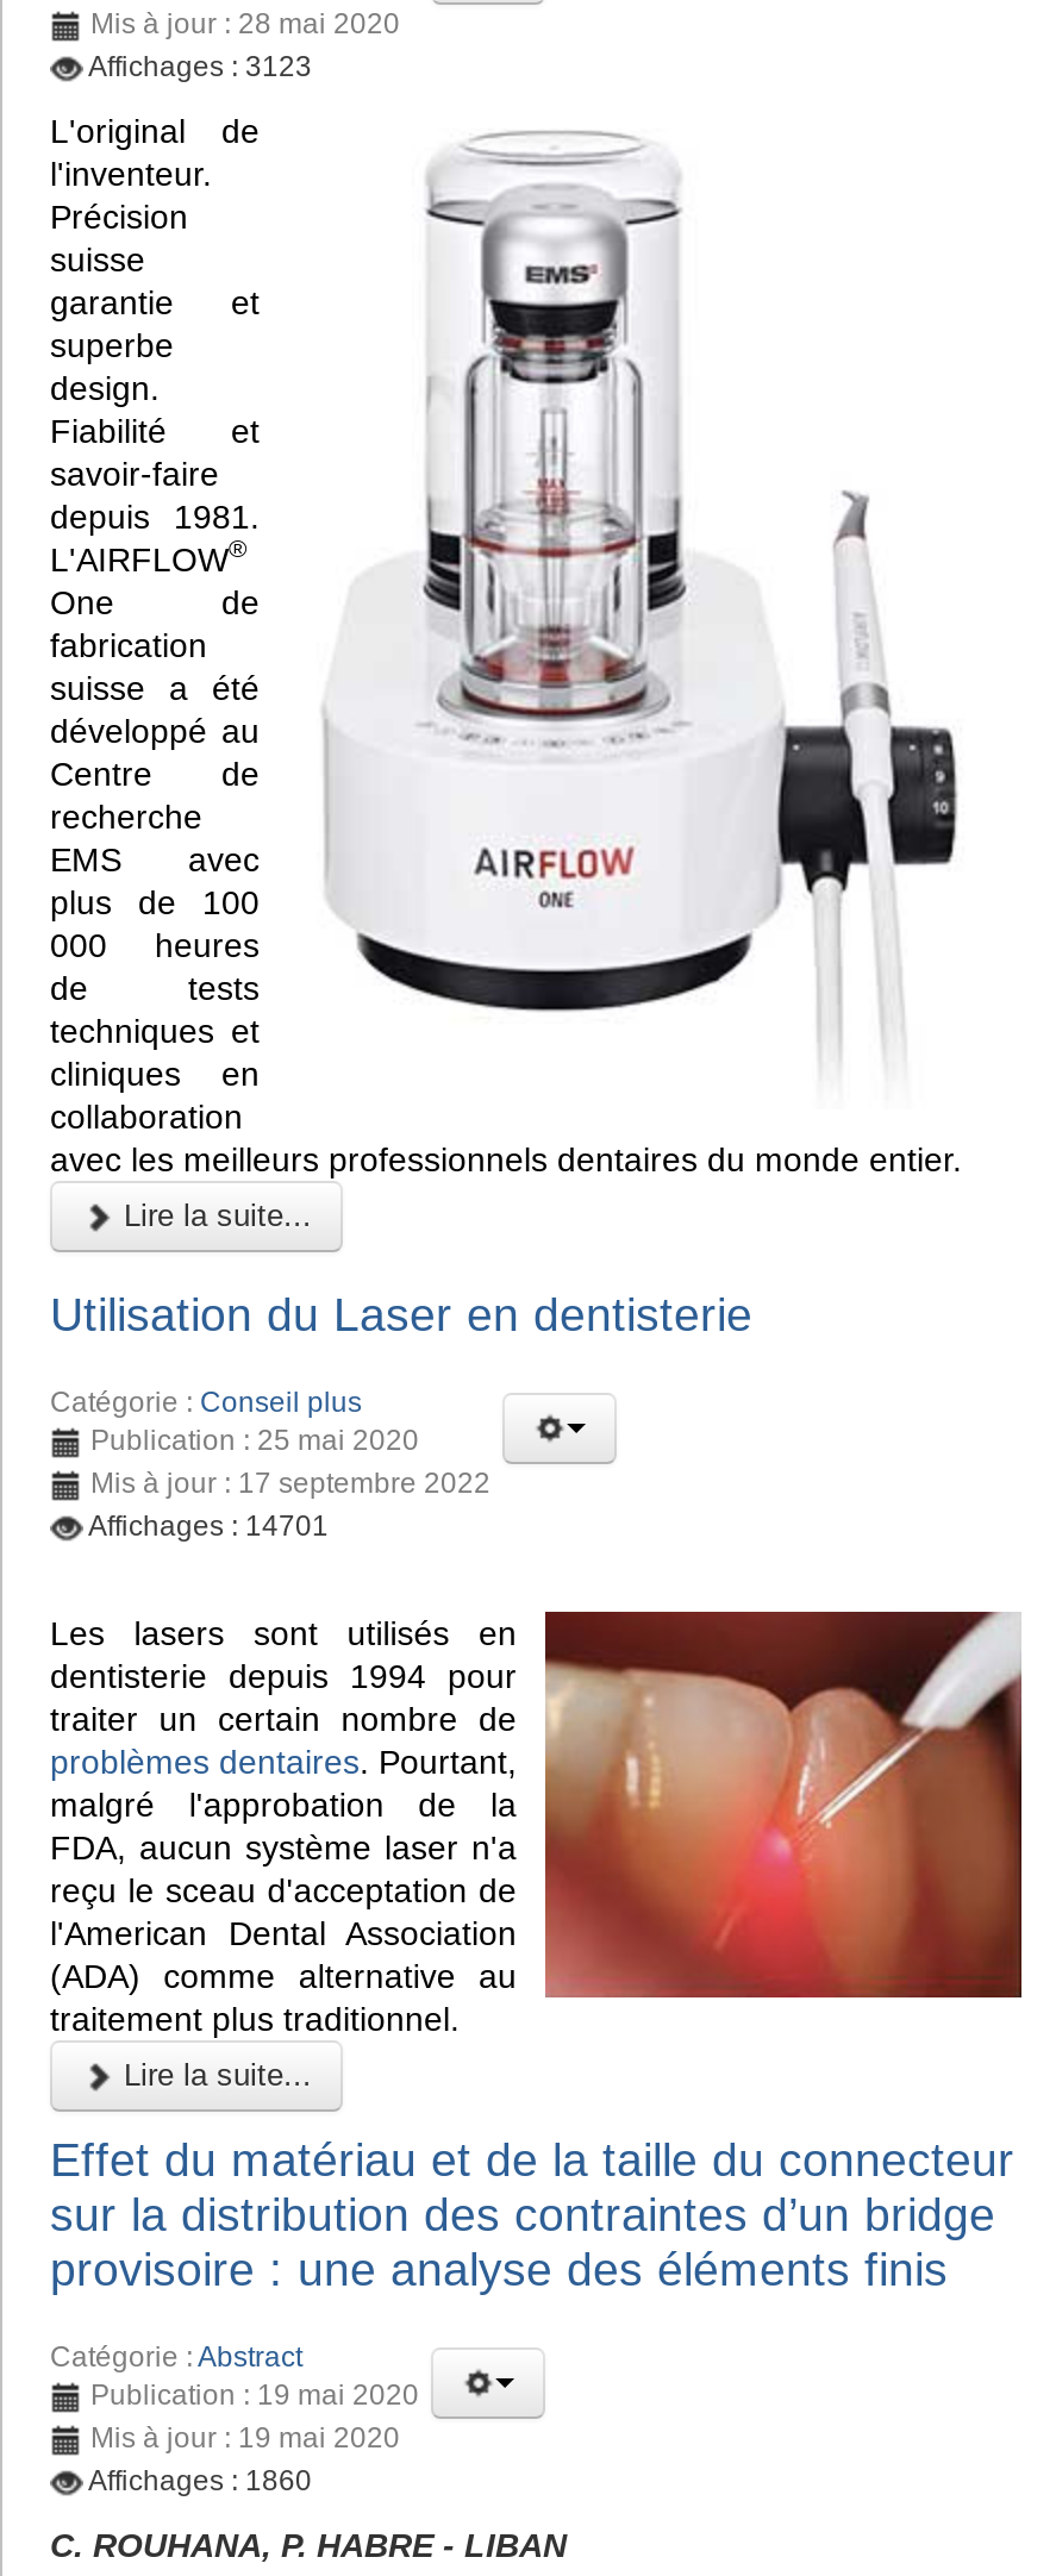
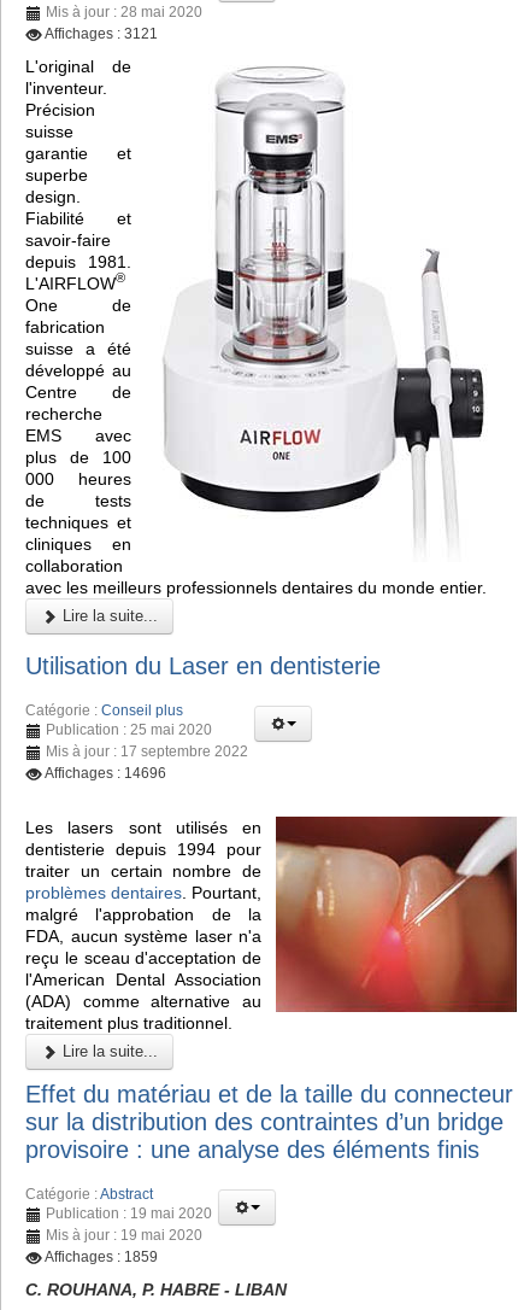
[88,50,312,83] Affichages : 3123 -> [45,25,158,42] Affichages : 3121
[88,1508,329,1542] Affichages : 14701 -> [45,764,166,781] Affichages : 14696
[88,2464,312,2498] Affichages : 1860 -> [45,1249,158,1265] Affichages : 1859

